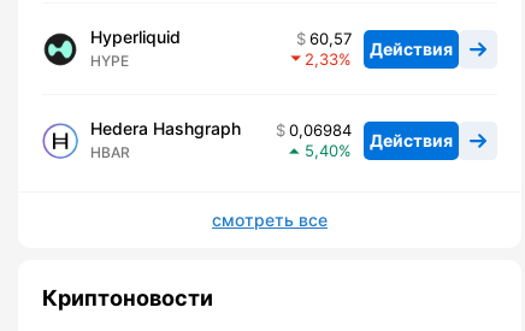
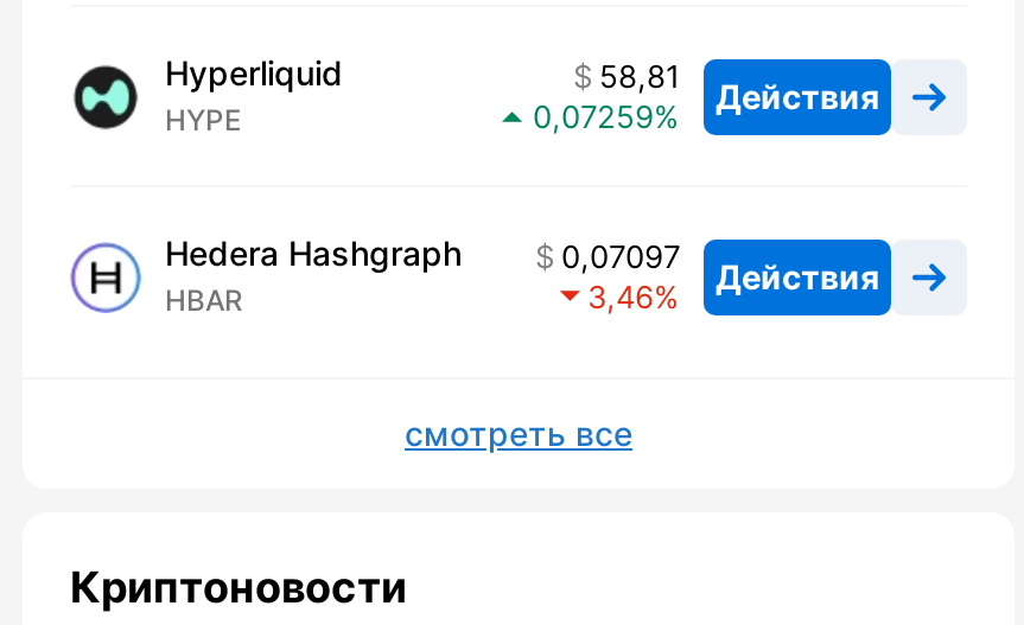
[309,29,453,59] 60,57 Действия -> [599,58,879,116] 58,81 Действия
[305,50,338,69] 2,33 -> [533,98,654,136] 0,07259
[289,121,453,150] 0,06984 Действия -> [561,238,879,296] 0,07097 Действия
[305,141,338,161] 5,40 -> [587,278,654,316] 3,46

